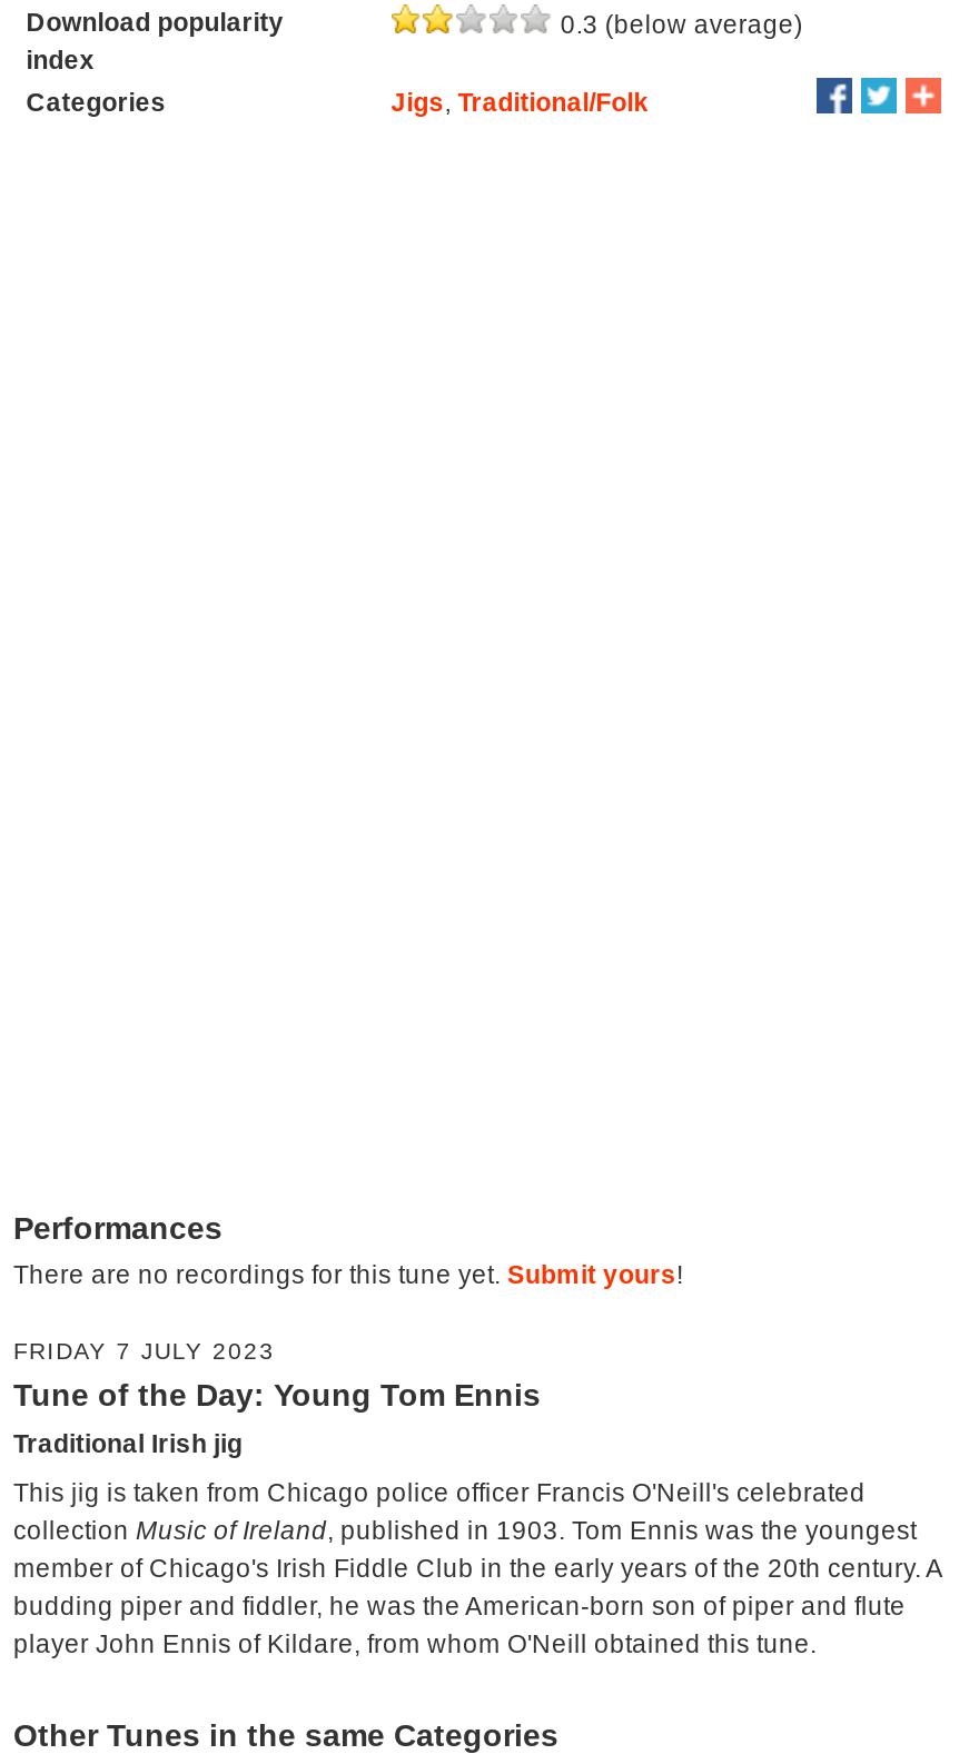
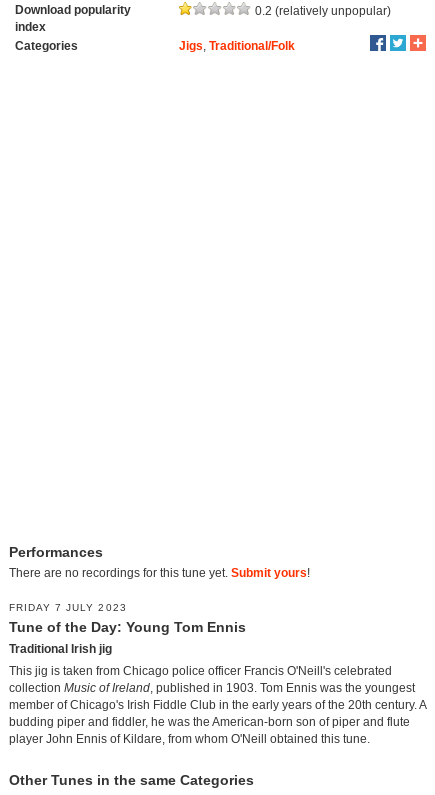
[554,11,803,37] 0.3 (below average) -> [252,5,391,17] 0.2 (relatively unpopular)

